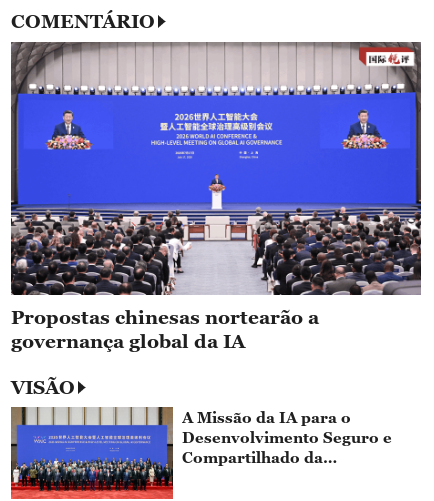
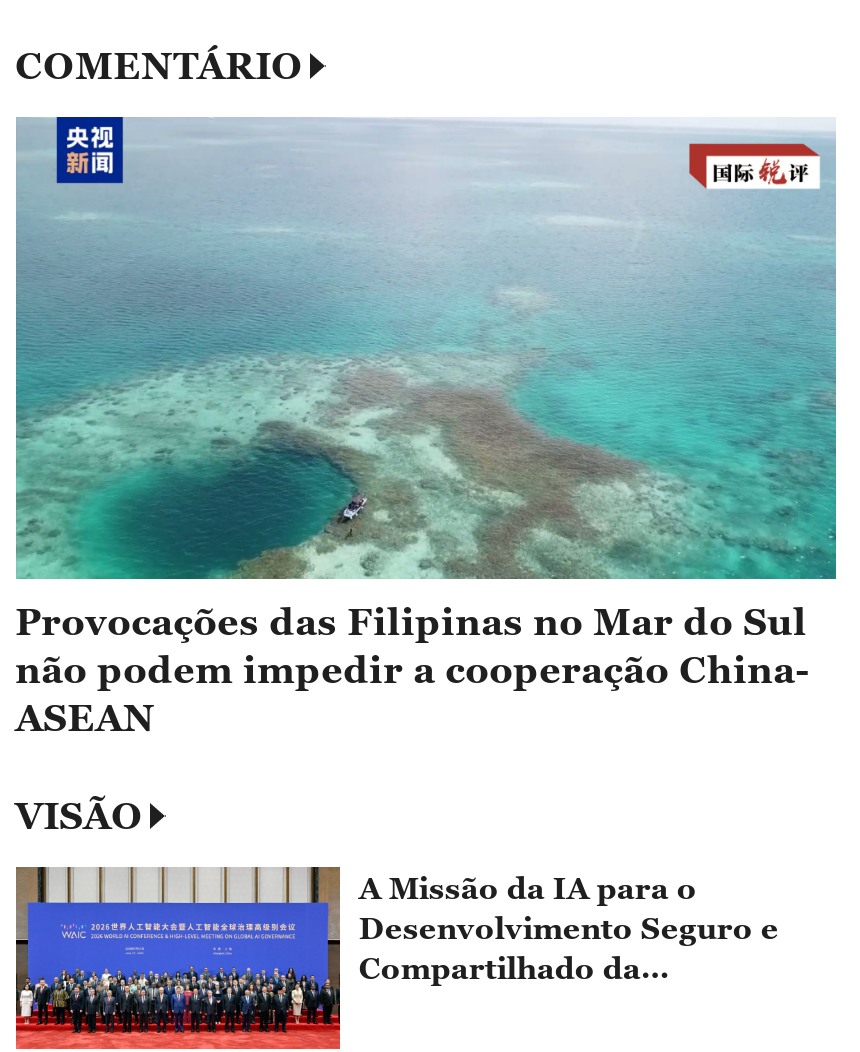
[10,41,422,351] [image] | Propostas chinesas nortearão a | governança global da IA -> [14,115,838,739] [image] | Provocações das Filipinas no Mar do Sul | não podem impedir a cooperação China- | ASEAN

